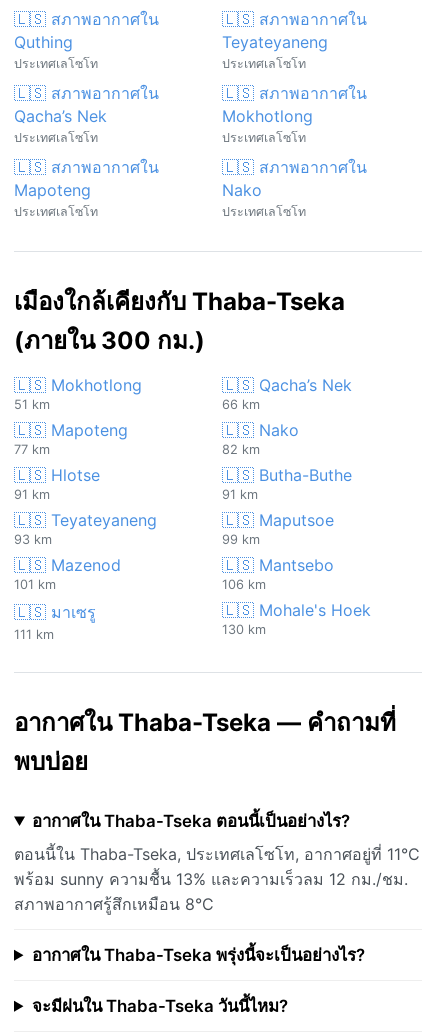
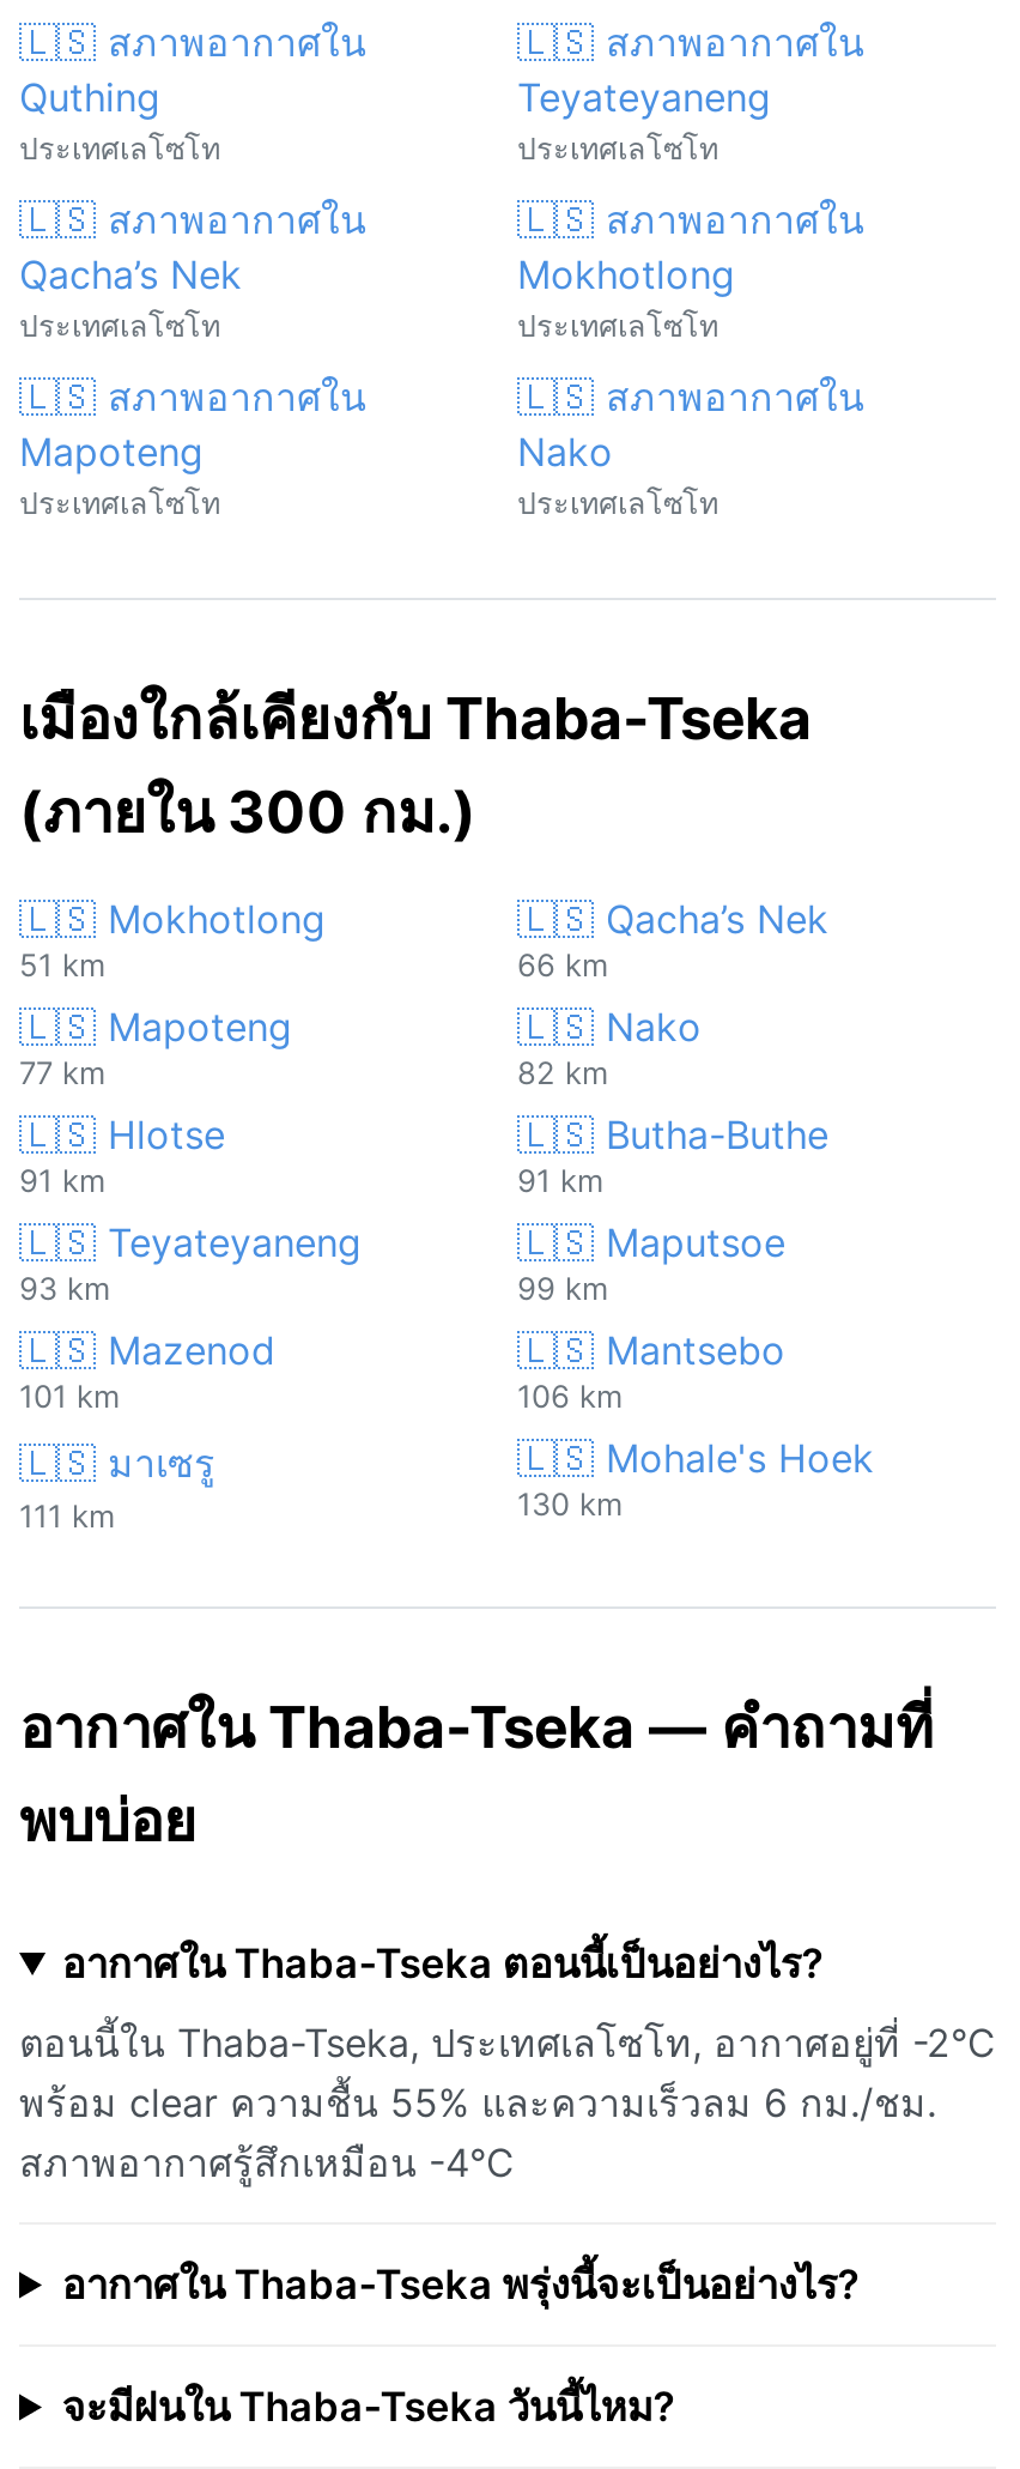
[14,844,420,864] ตอนนี้ใน Thaba-Tseka, ประเทศเลโซโท, อากาศอยู่ที่ 11°C -> [19,2018,996,2066] ตอนนี้ใน Thaba-Tseka, ประเทศเลโซโท, อากาศอยู่ที่ -2°C
[14,869,408,889] พร้อม sunny ความชื้น 13% และความเร็วลม 12 กม./ชม. -> [19,2078,936,2126] พร้อม clear ความชื้น 55% และความเร็วลม 6 กม./ชม.
[14,894,214,914] สภาพอากาศรู้สึกเหมือน 8°C -> [19,2138,515,2186] สภาพอากาศรู้สึกเหมือน -4°C

